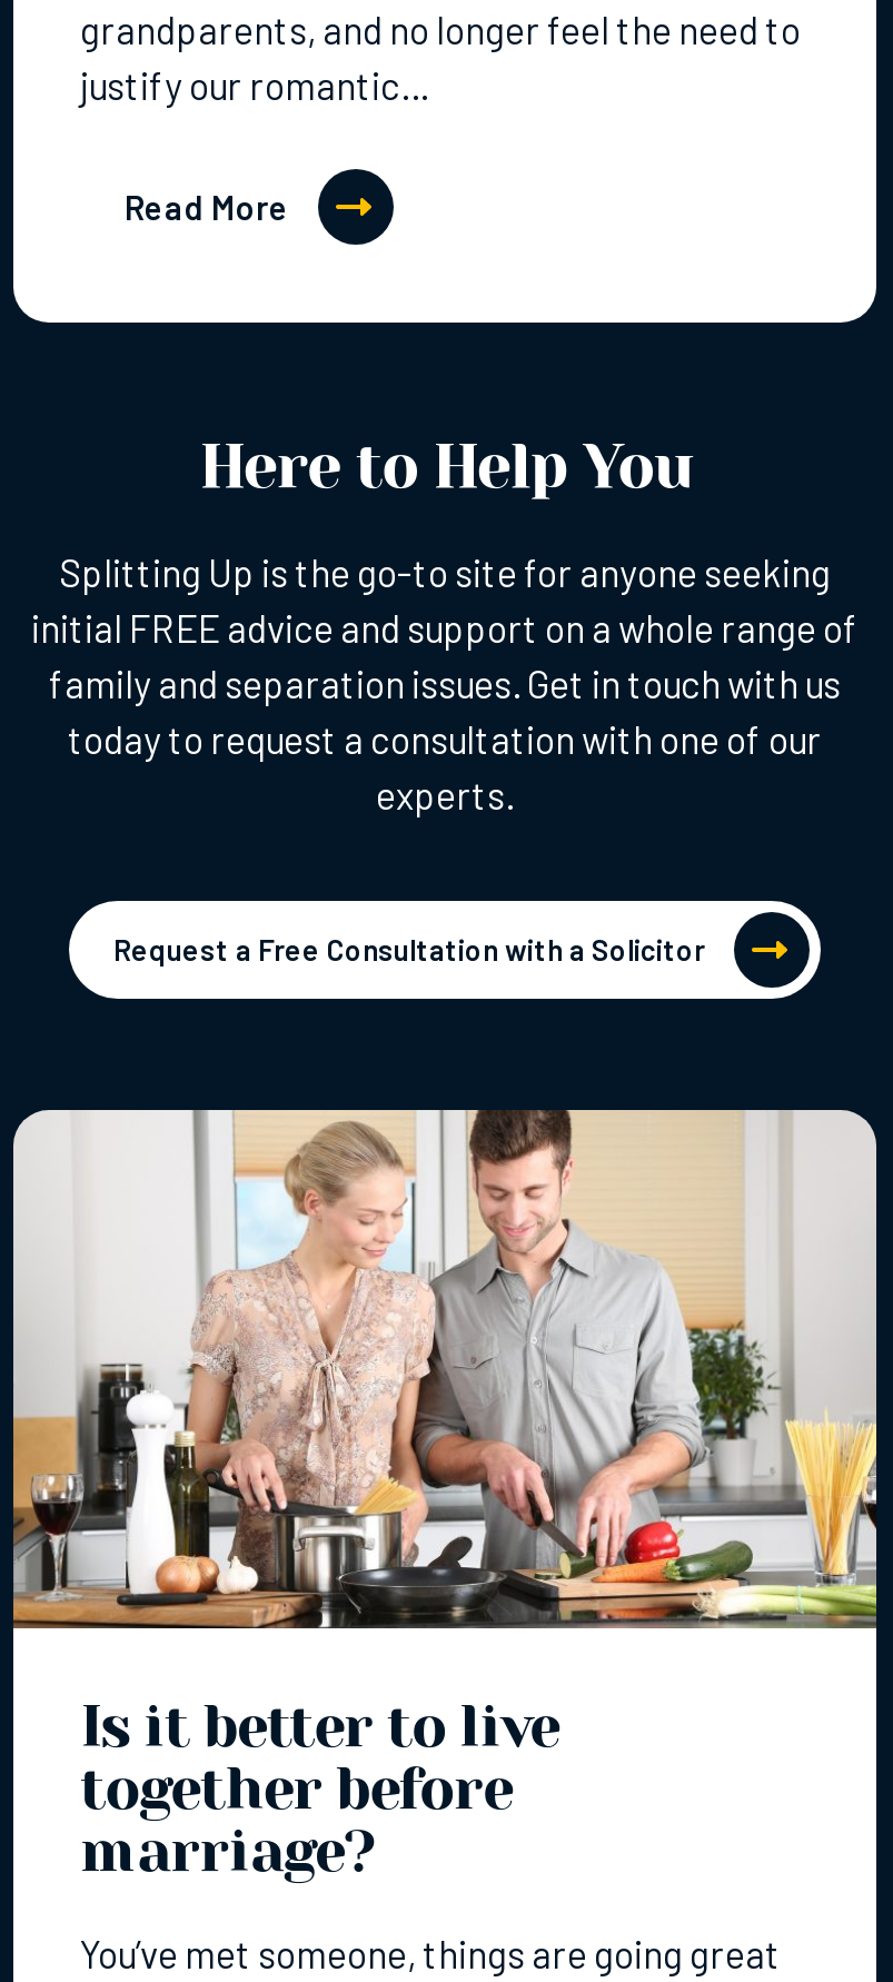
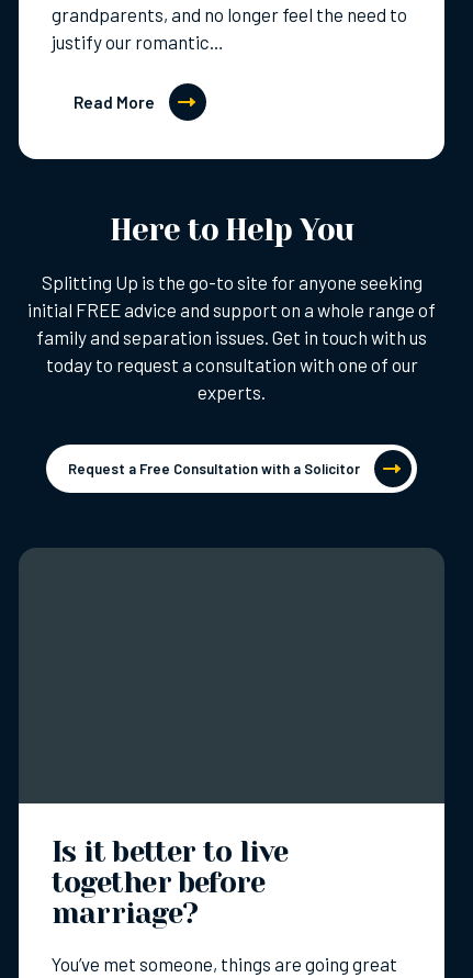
[11,1108,879,1631] [image] -> none

